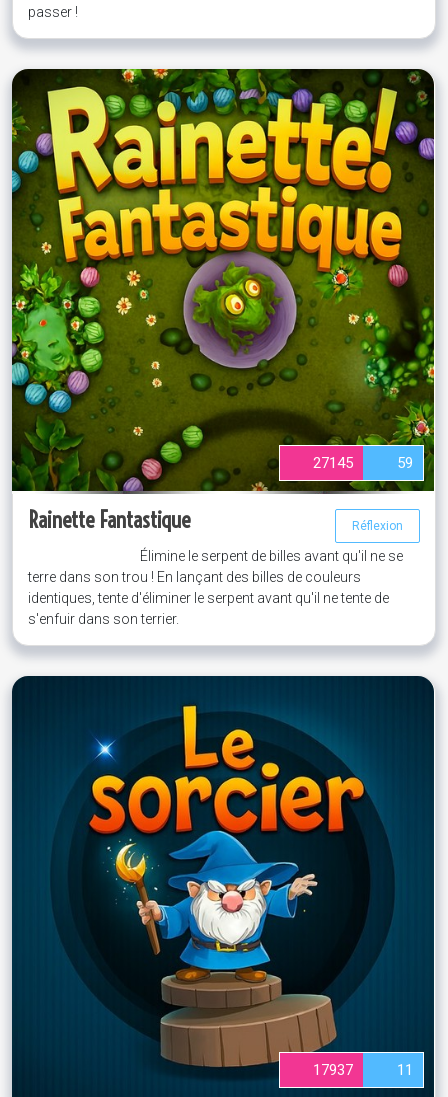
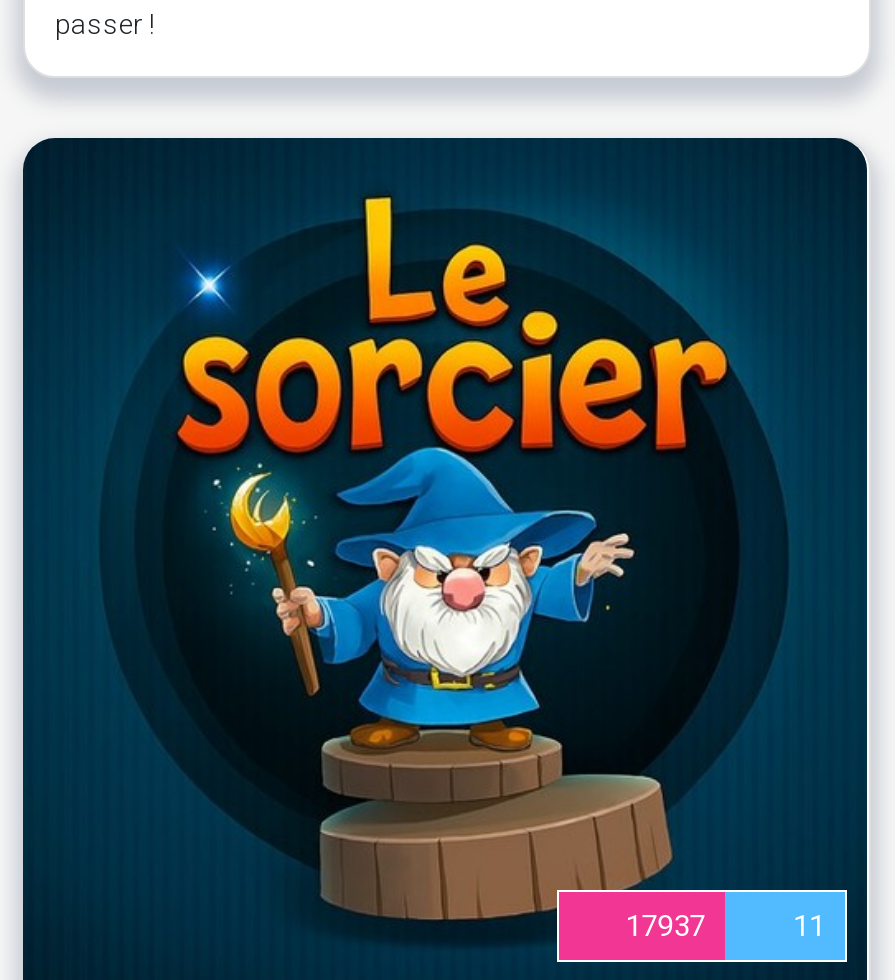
[11,68,435,627] [image] | 27145 | 59 | Rainette Fantastique | Réflexion | Élimine le serpent de billes avant qu'il ne se | terre dans son trou ! En lançant des billes de couleurs | identiques, tente d'éliminer le serpent avant qu'il ne tente de | s'enfuir dans son terrier. -> none

